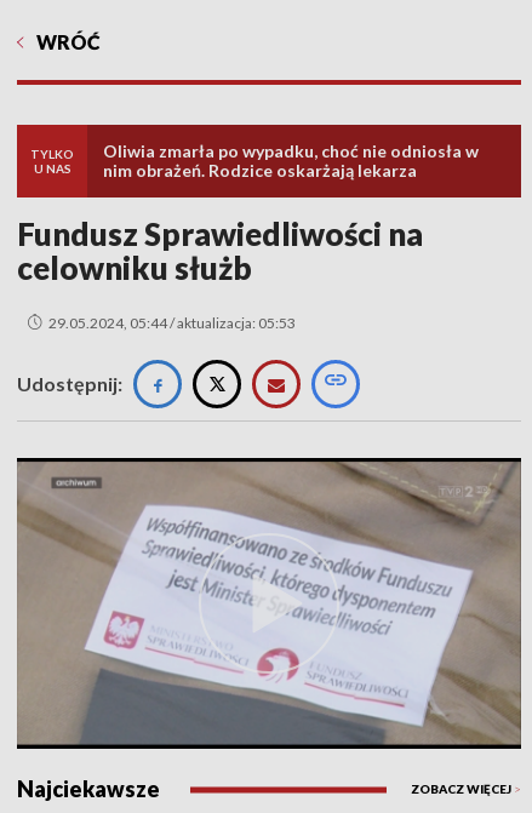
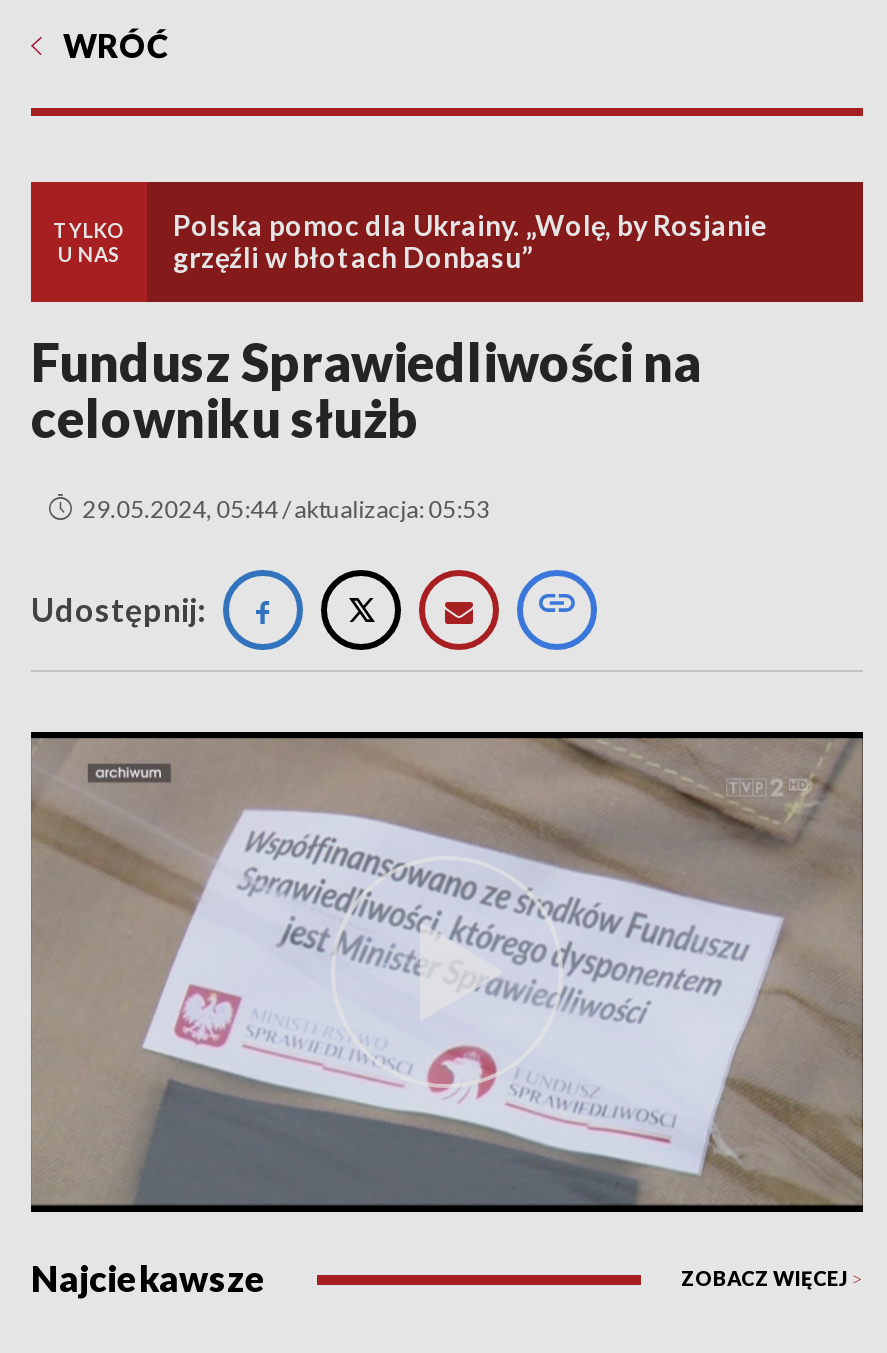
[103,141,479,181] Oliwia zmarła po wypadku, choć nie odniosła w | nim obrażeń. Rodzice oskarżają lekarza -> [173,208,767,274] Polska pomoc dla Ukrainy. „Wolę, by Rosjanie | grzęźli w błotach Donbasu”

